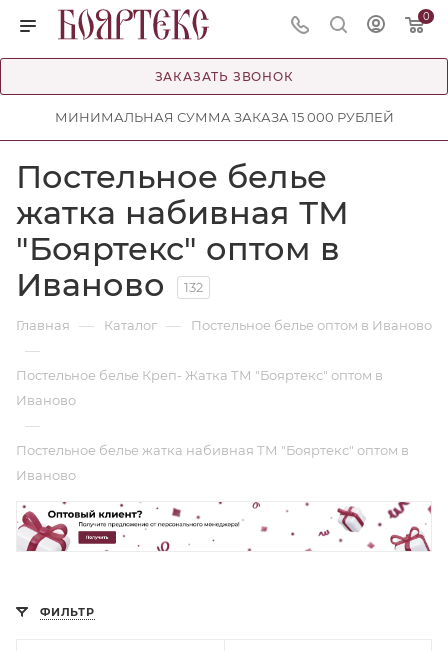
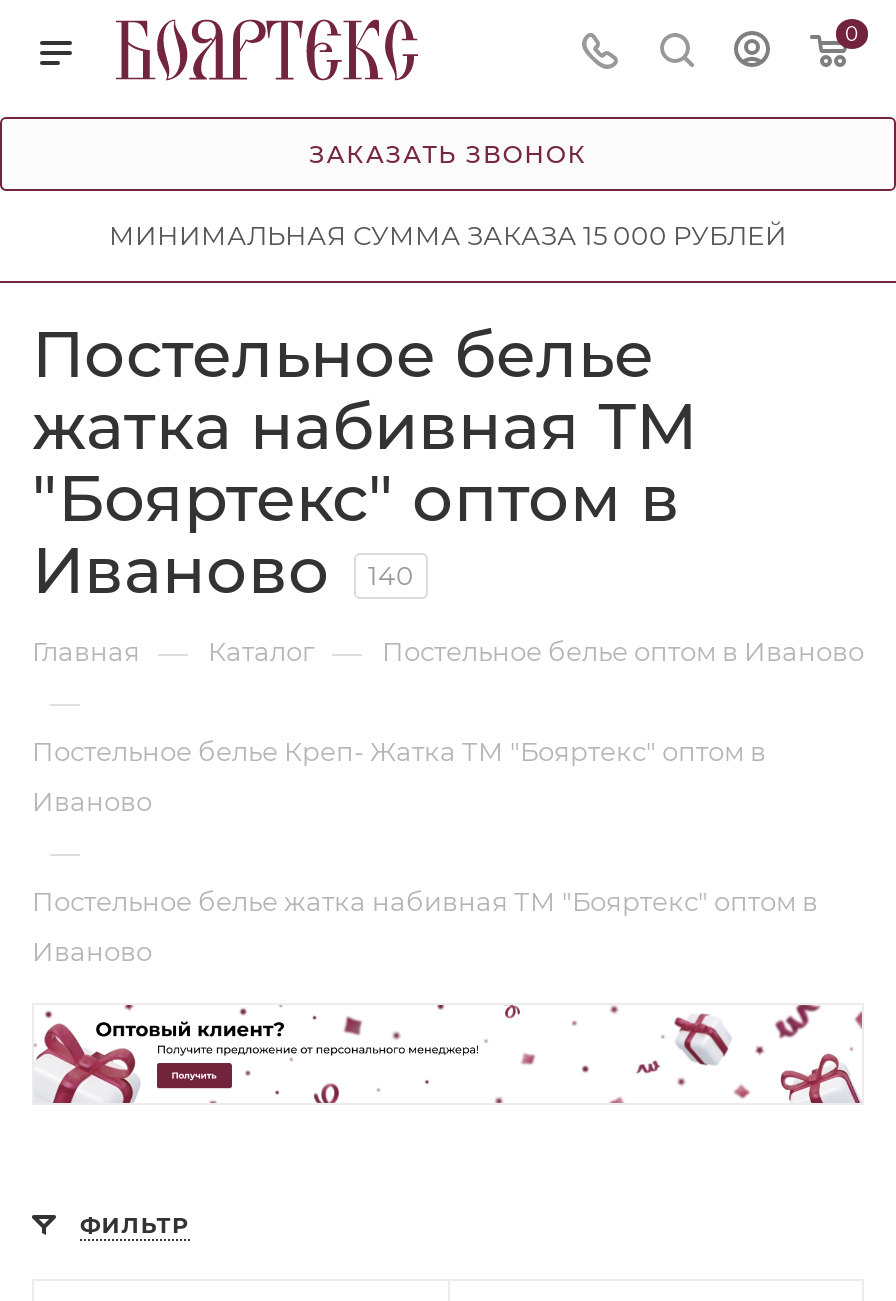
[16,265,203,304] Иваново 132 -> [32,531,414,609] Иваново 140

